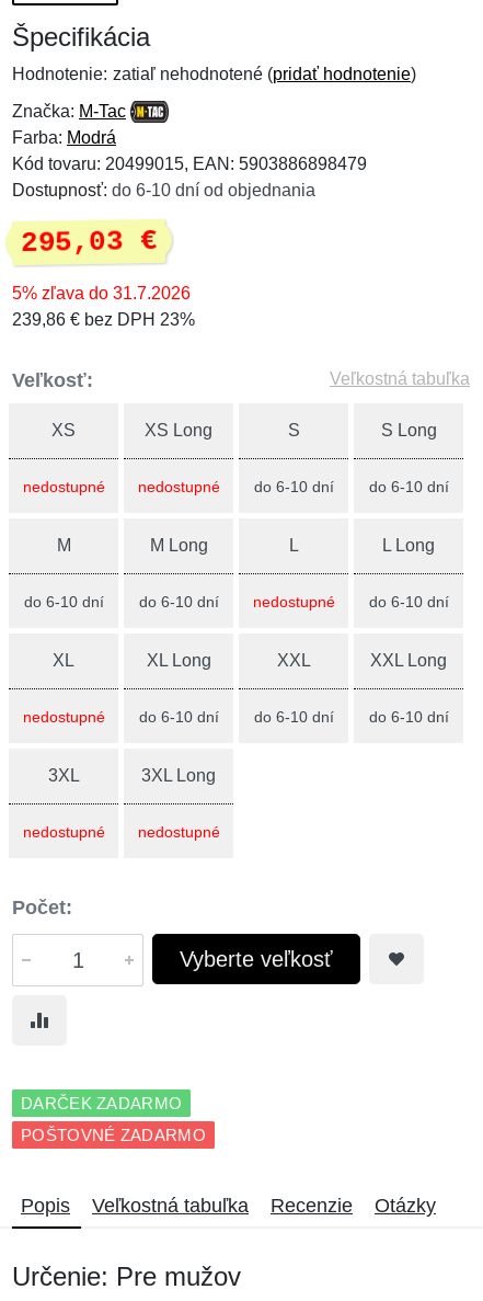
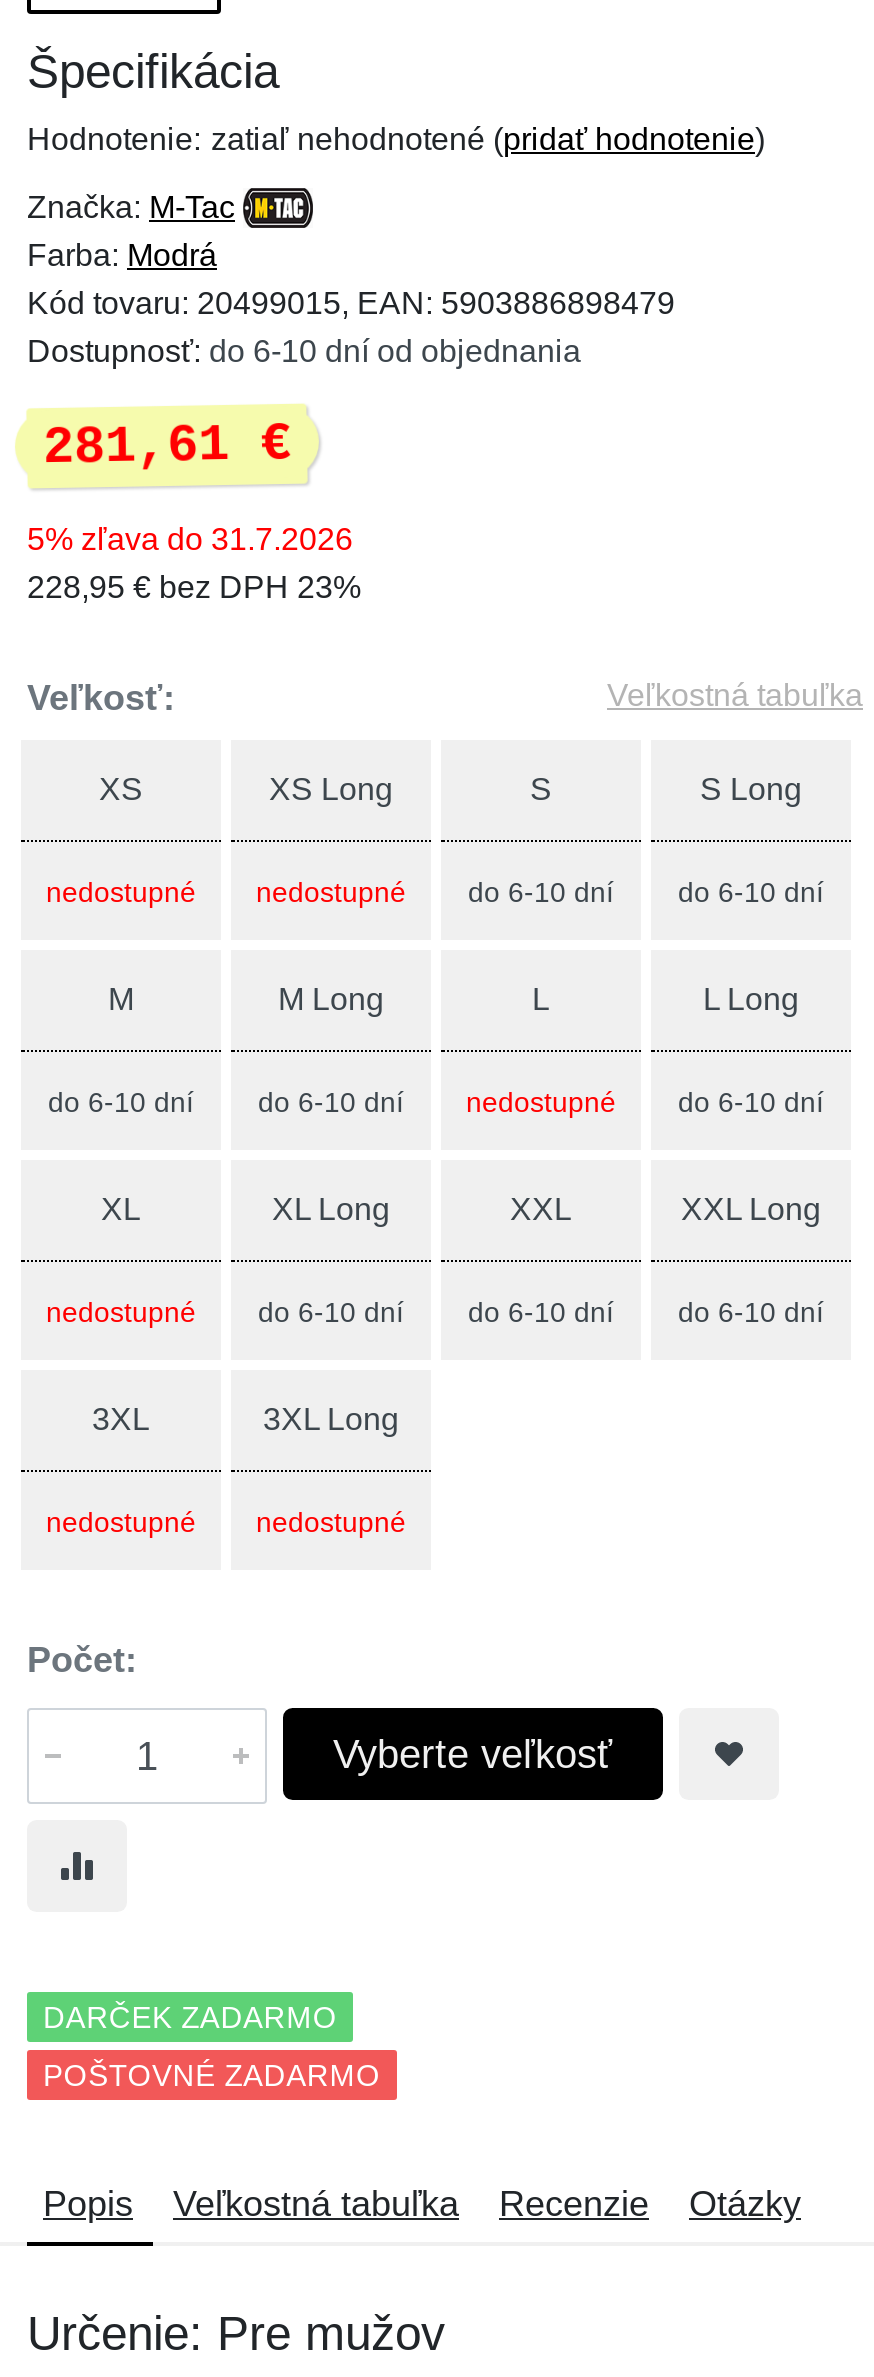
[20,225,157,260] 295,03 € -> [42,414,292,478] 281,61 €
[12,310,195,329] 239,86 € bez DPH 23% -> [27,570,361,604] 228,95 € bez DPH 23%

